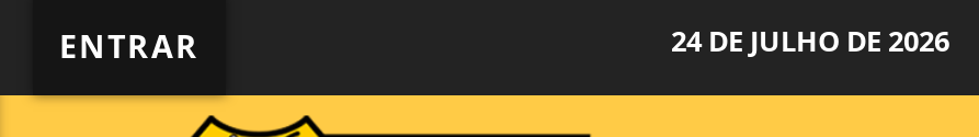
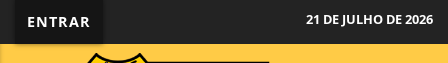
[671,21,949,60] 24 DE JULHO DE 2026 -> [306,10,433,28] 21 DE JULHO DE 2026

